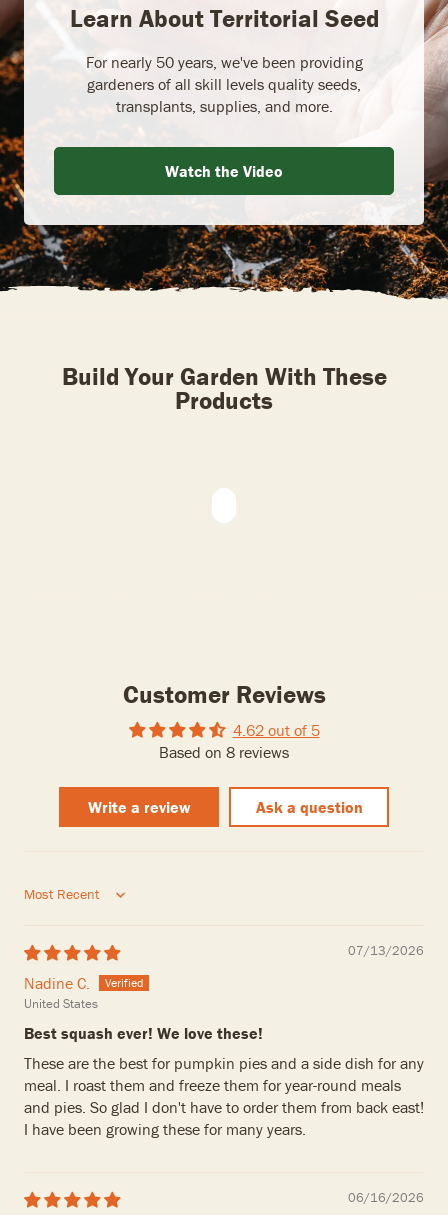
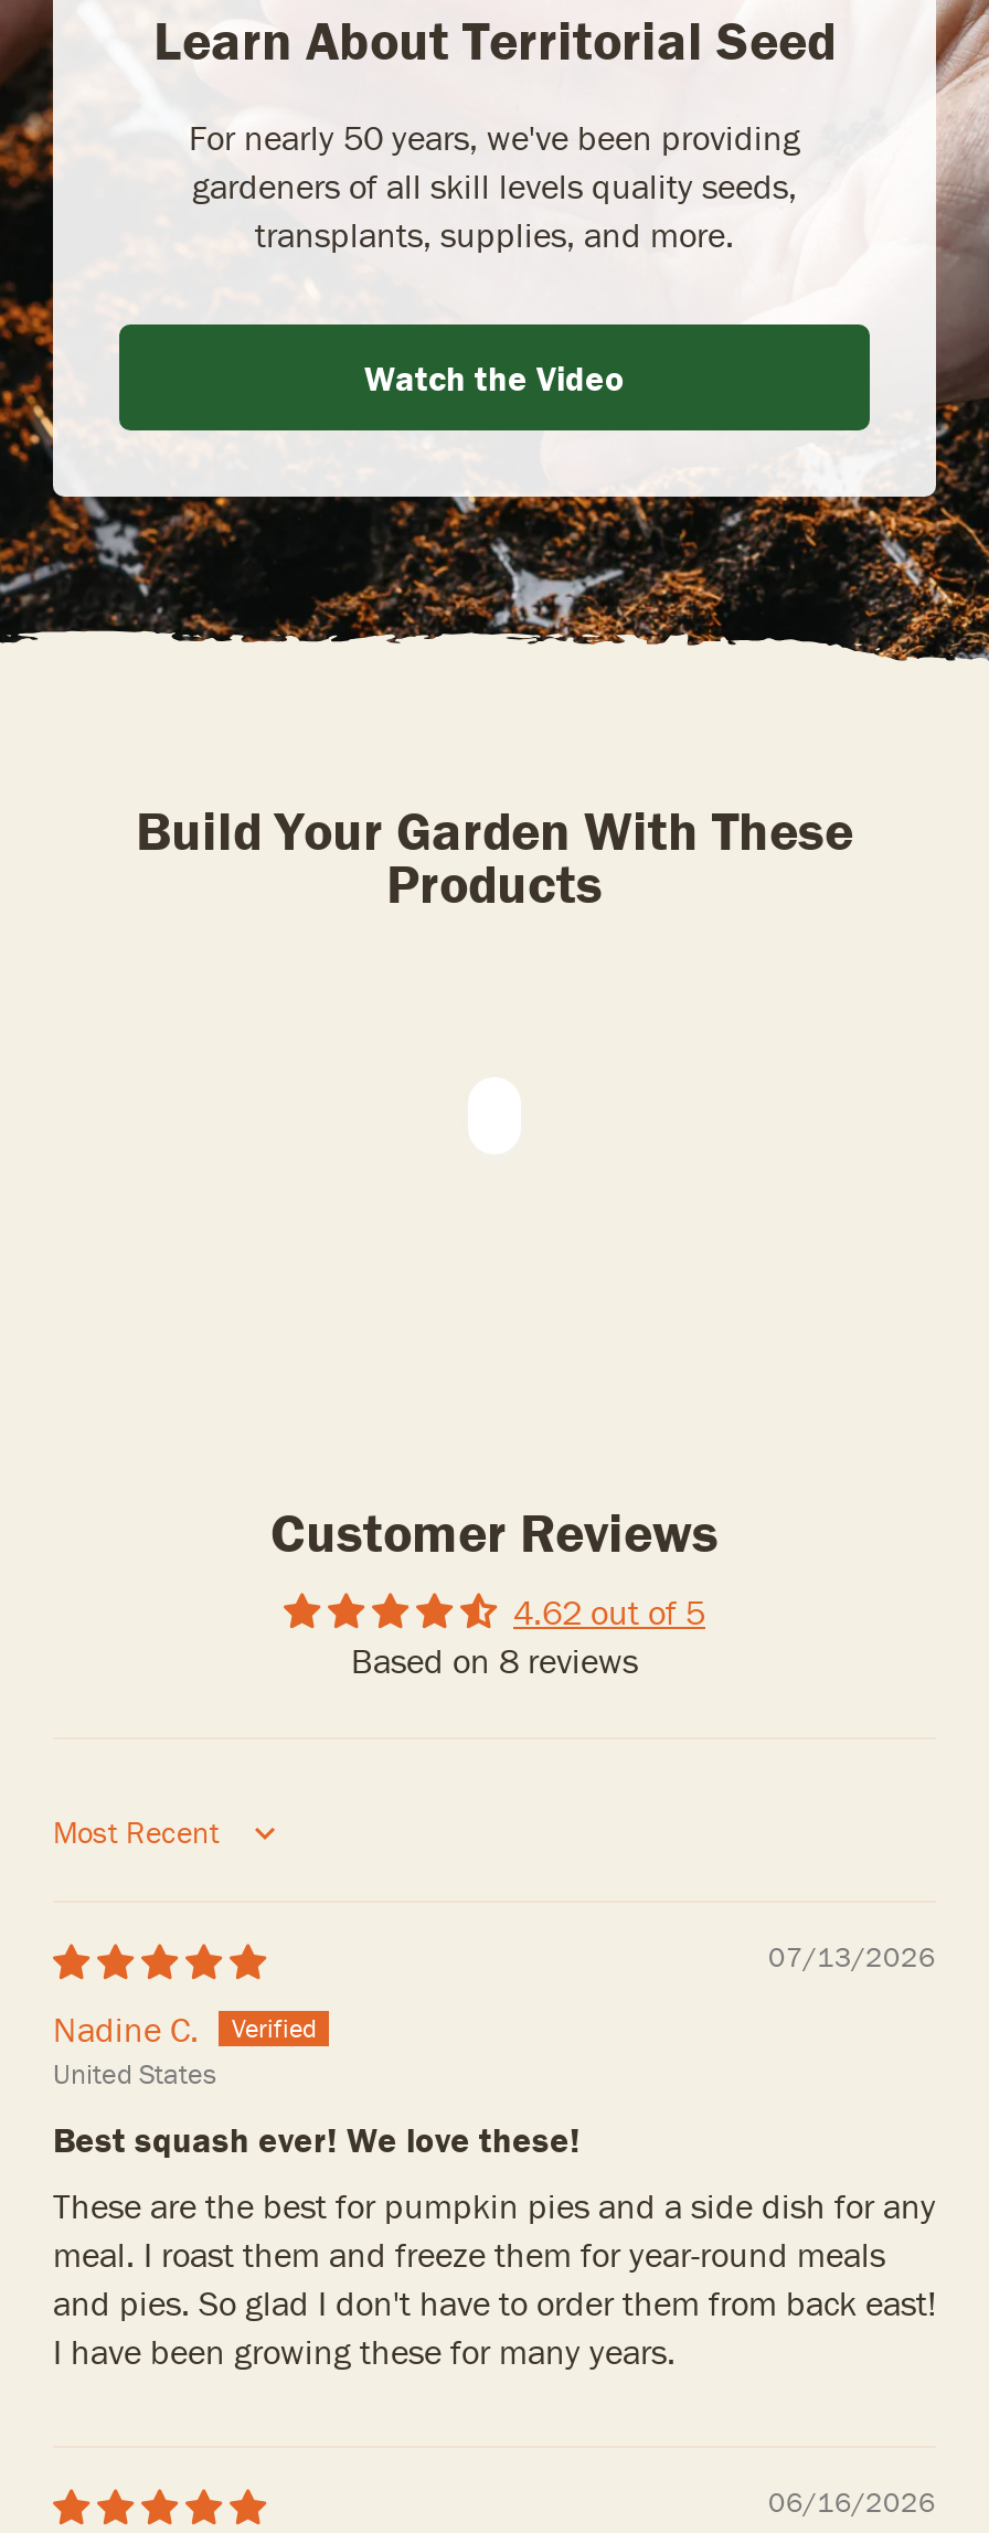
[87,797,362,817] Write a review | Ask a question -> none

